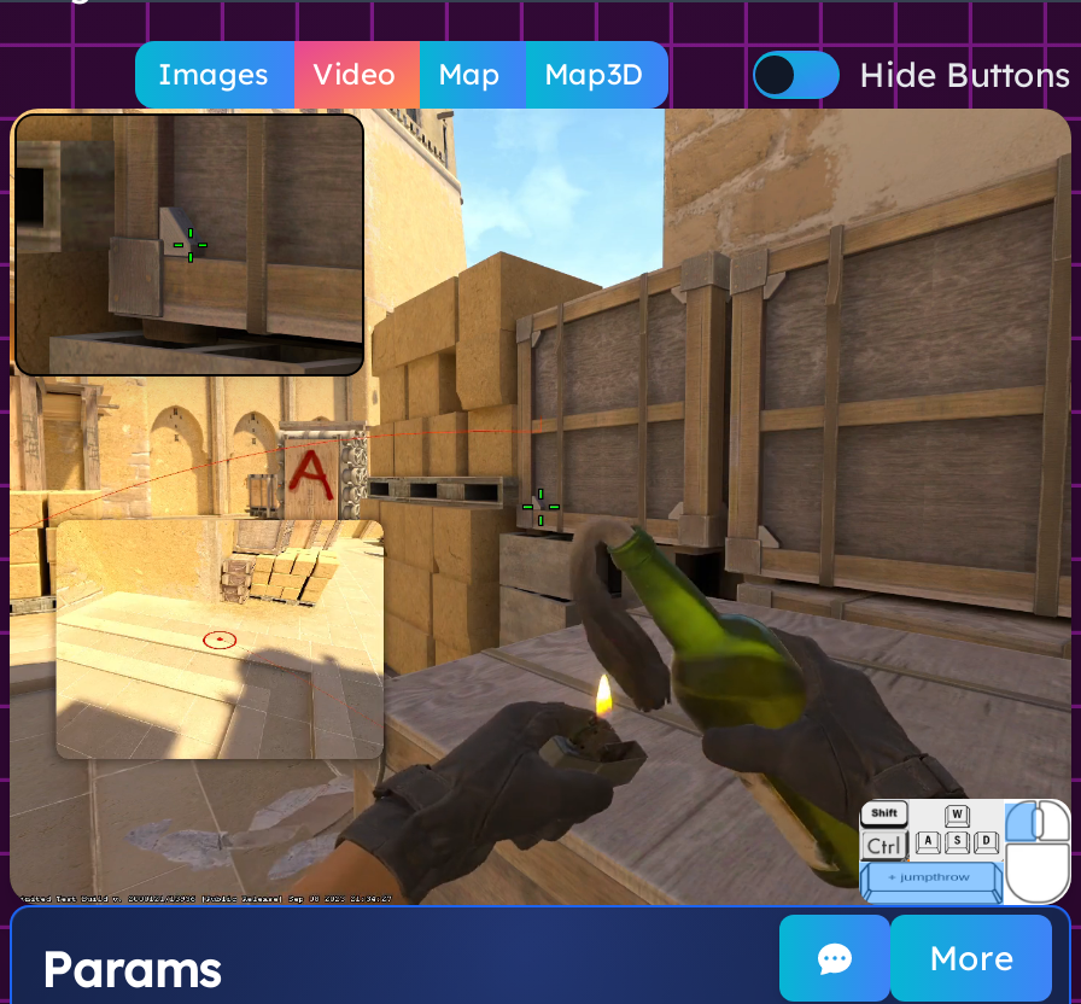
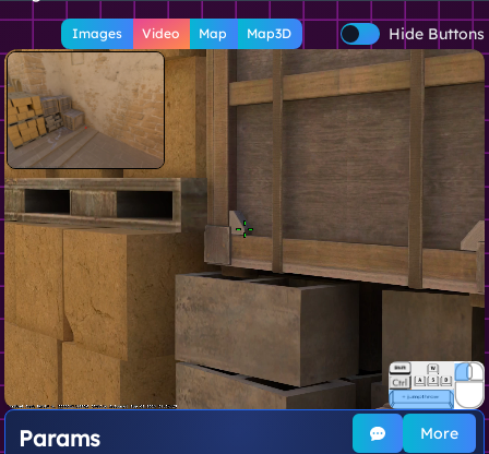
[7,106,1071,905] [image] -> [4,48,485,409] [image]

